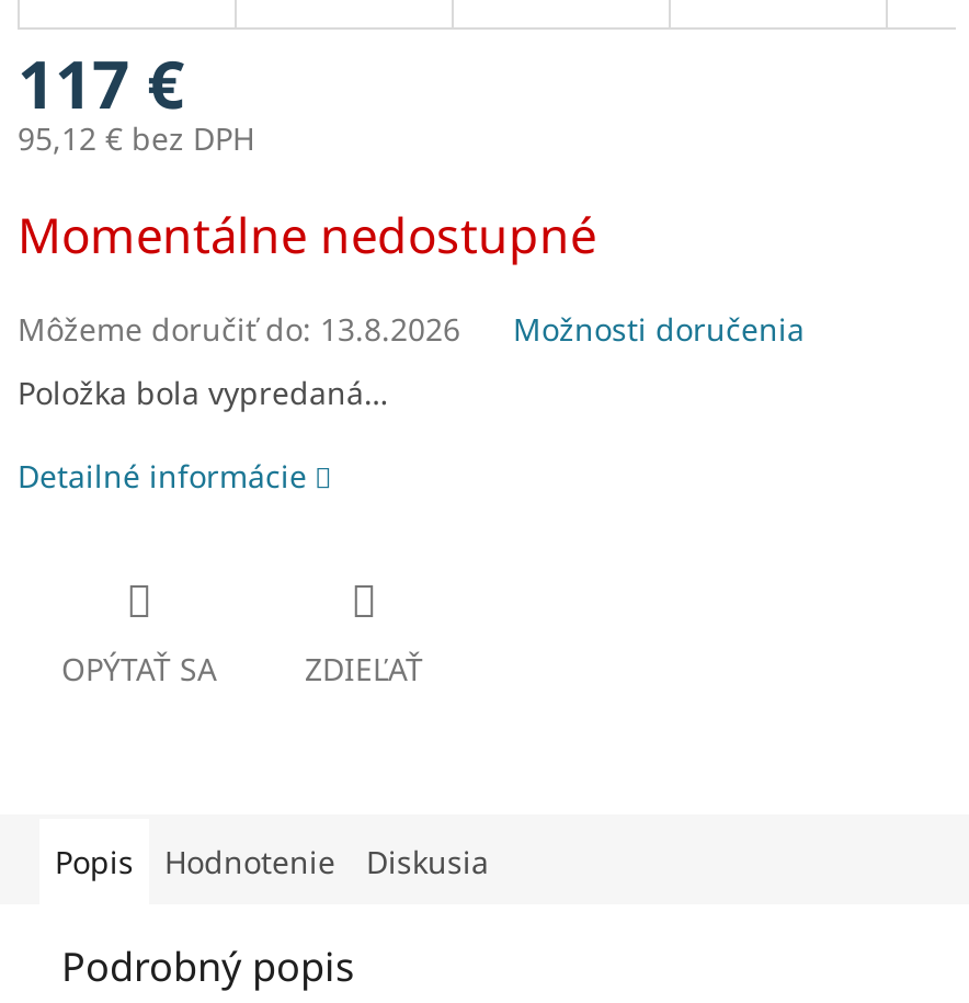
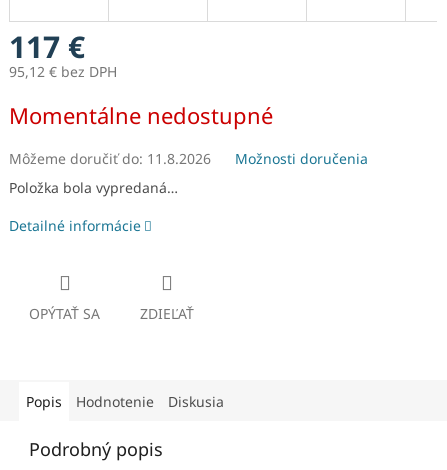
[18,309,460,351] Môžeme doručiť do: 13.8.2026 -> [9,149,211,168] Môžeme doručiť do: 11.8.2026

